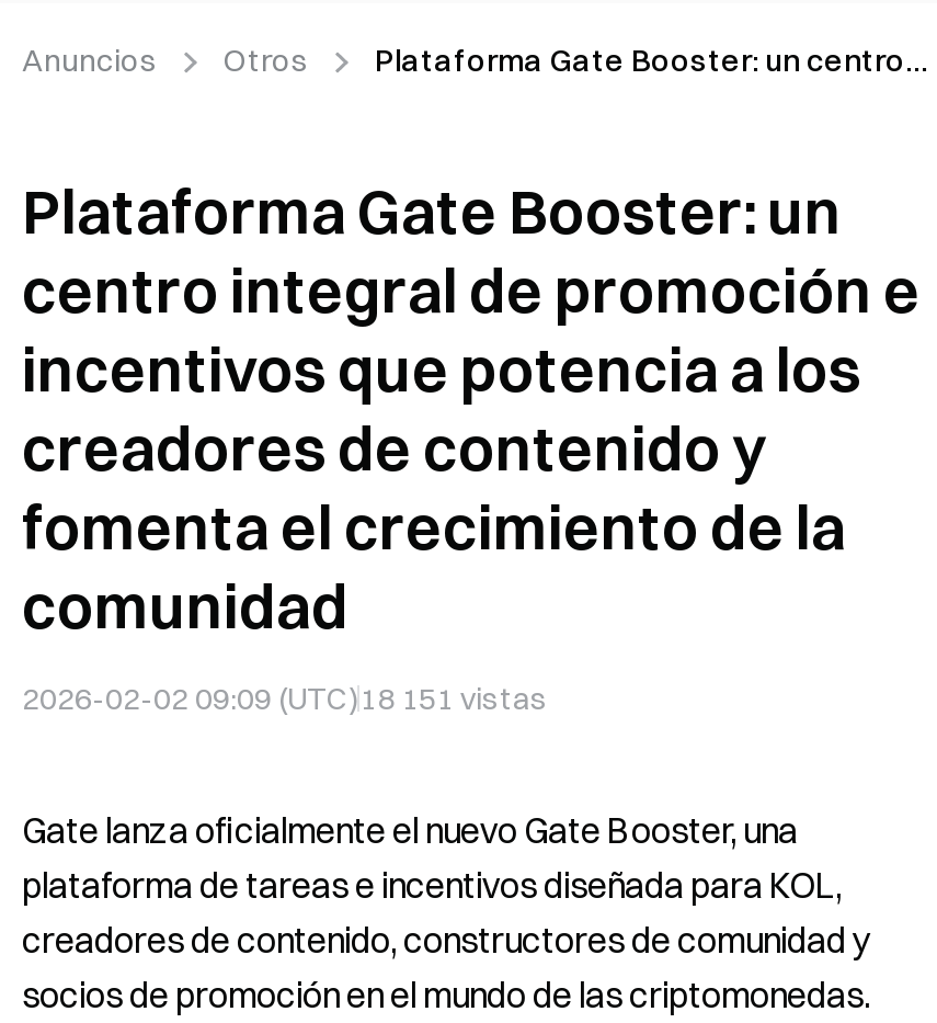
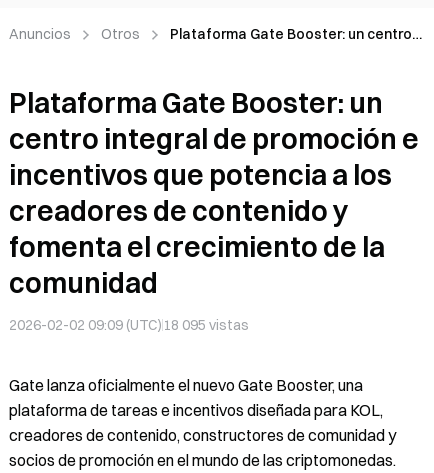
[22,679,548,718] 2026-02-02 09:09 (UTC)18 151 vistas -> [9,316,249,334] 2026-02-02 09:09 (UTC)18 095 vistas

